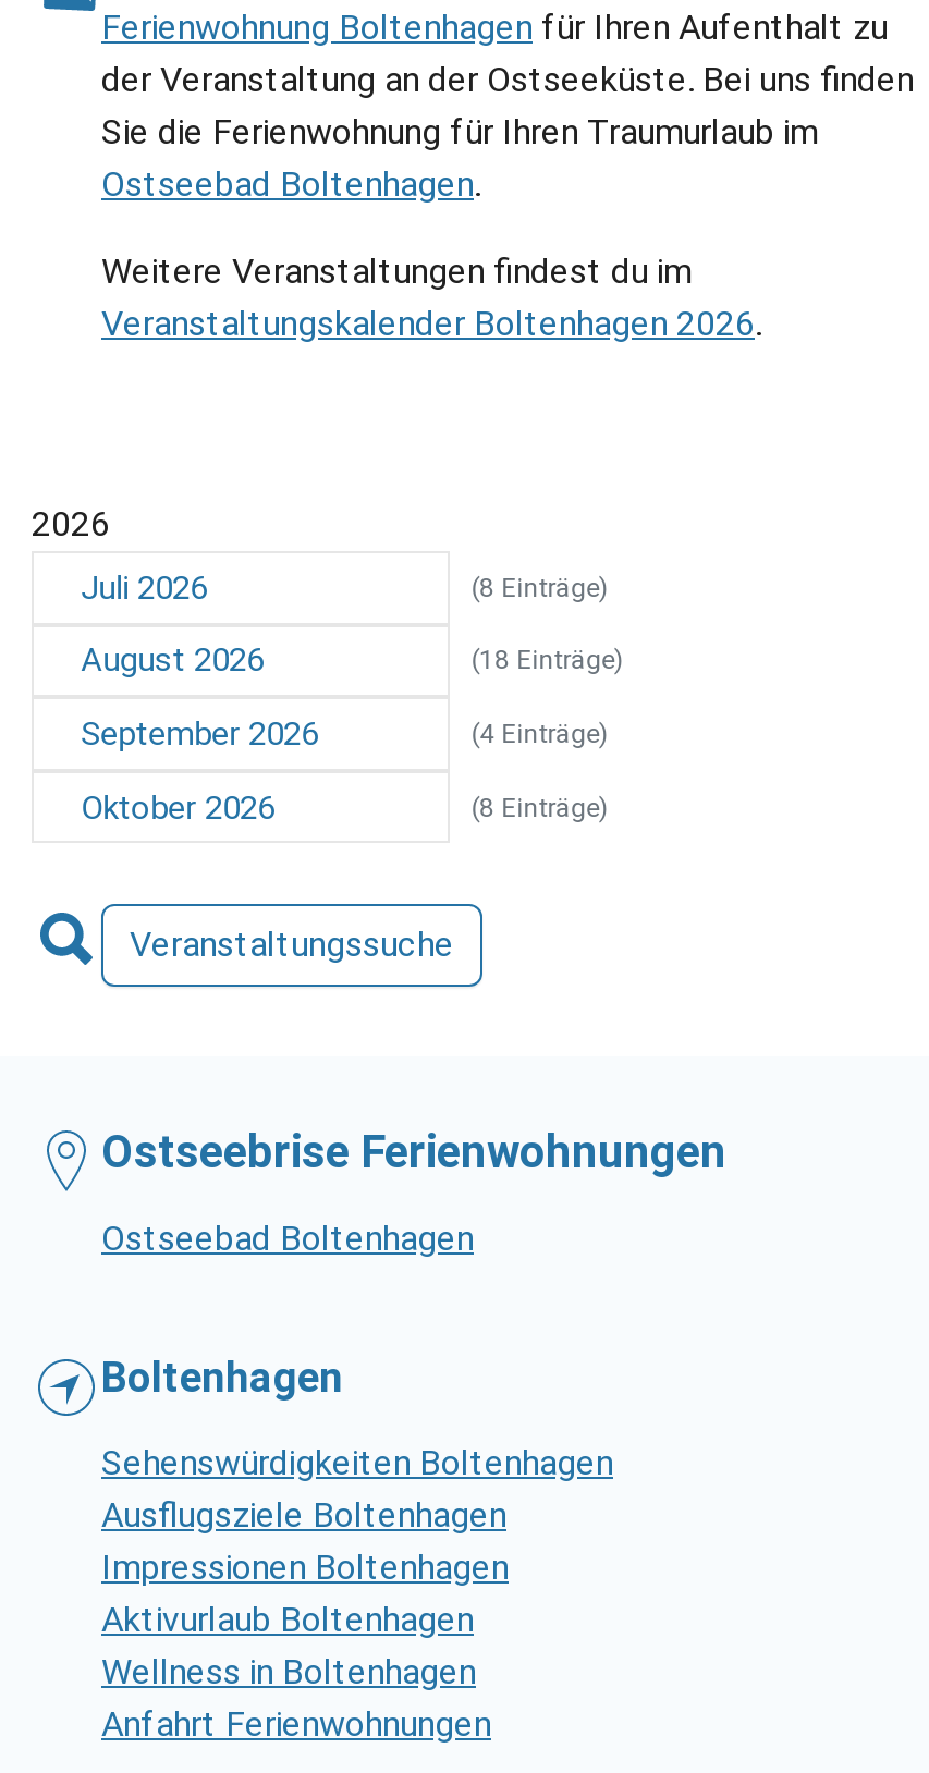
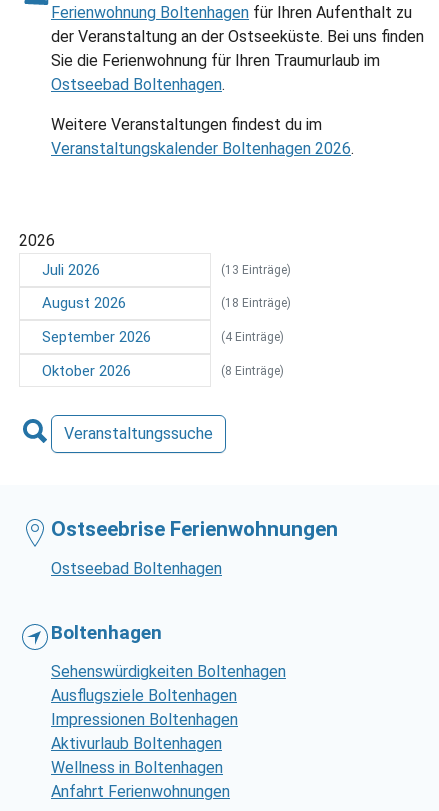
[471,572,608,603] (8 Einträge) -> [221,263,291,277] (13 Einträge)

